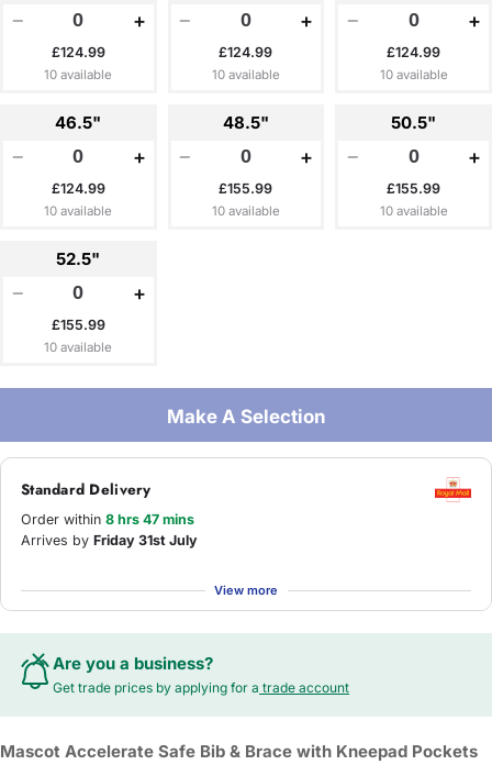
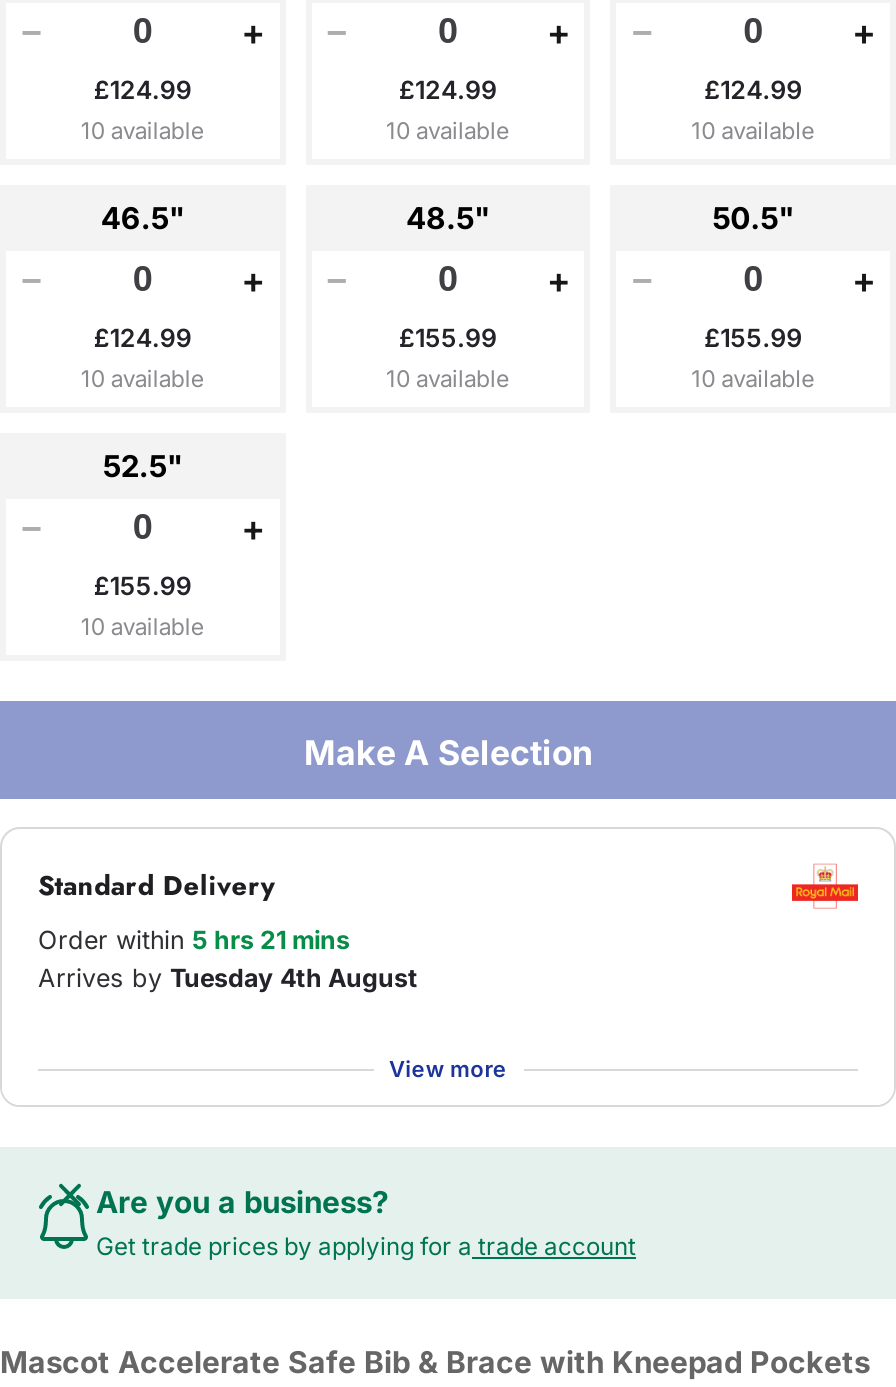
[21,511,194,528] Order within 8 hrs 47 mins -> [38,925,350,955] Order within 5 hrs 21 mins
[21,532,198,549] Arrives by Friday 31st July -> [38,963,418,993] Arrives by Tuesday 4th August

